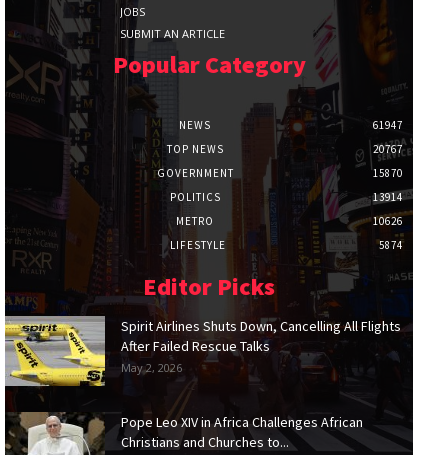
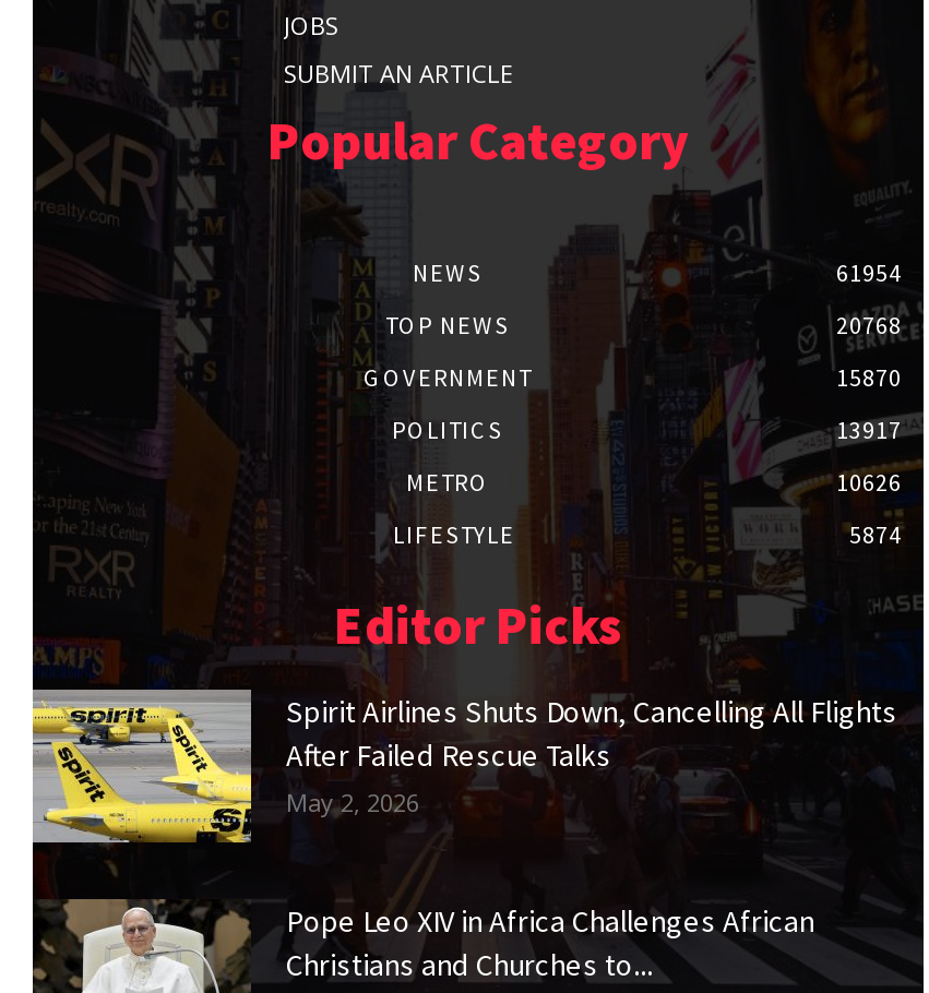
[373,118,403,132] 61947 -> [836,258,902,288] 61954
[373,142,403,156] 20767 -> [836,310,902,341] 20768
[373,190,403,204] 13914 -> [836,415,902,445] 13917

